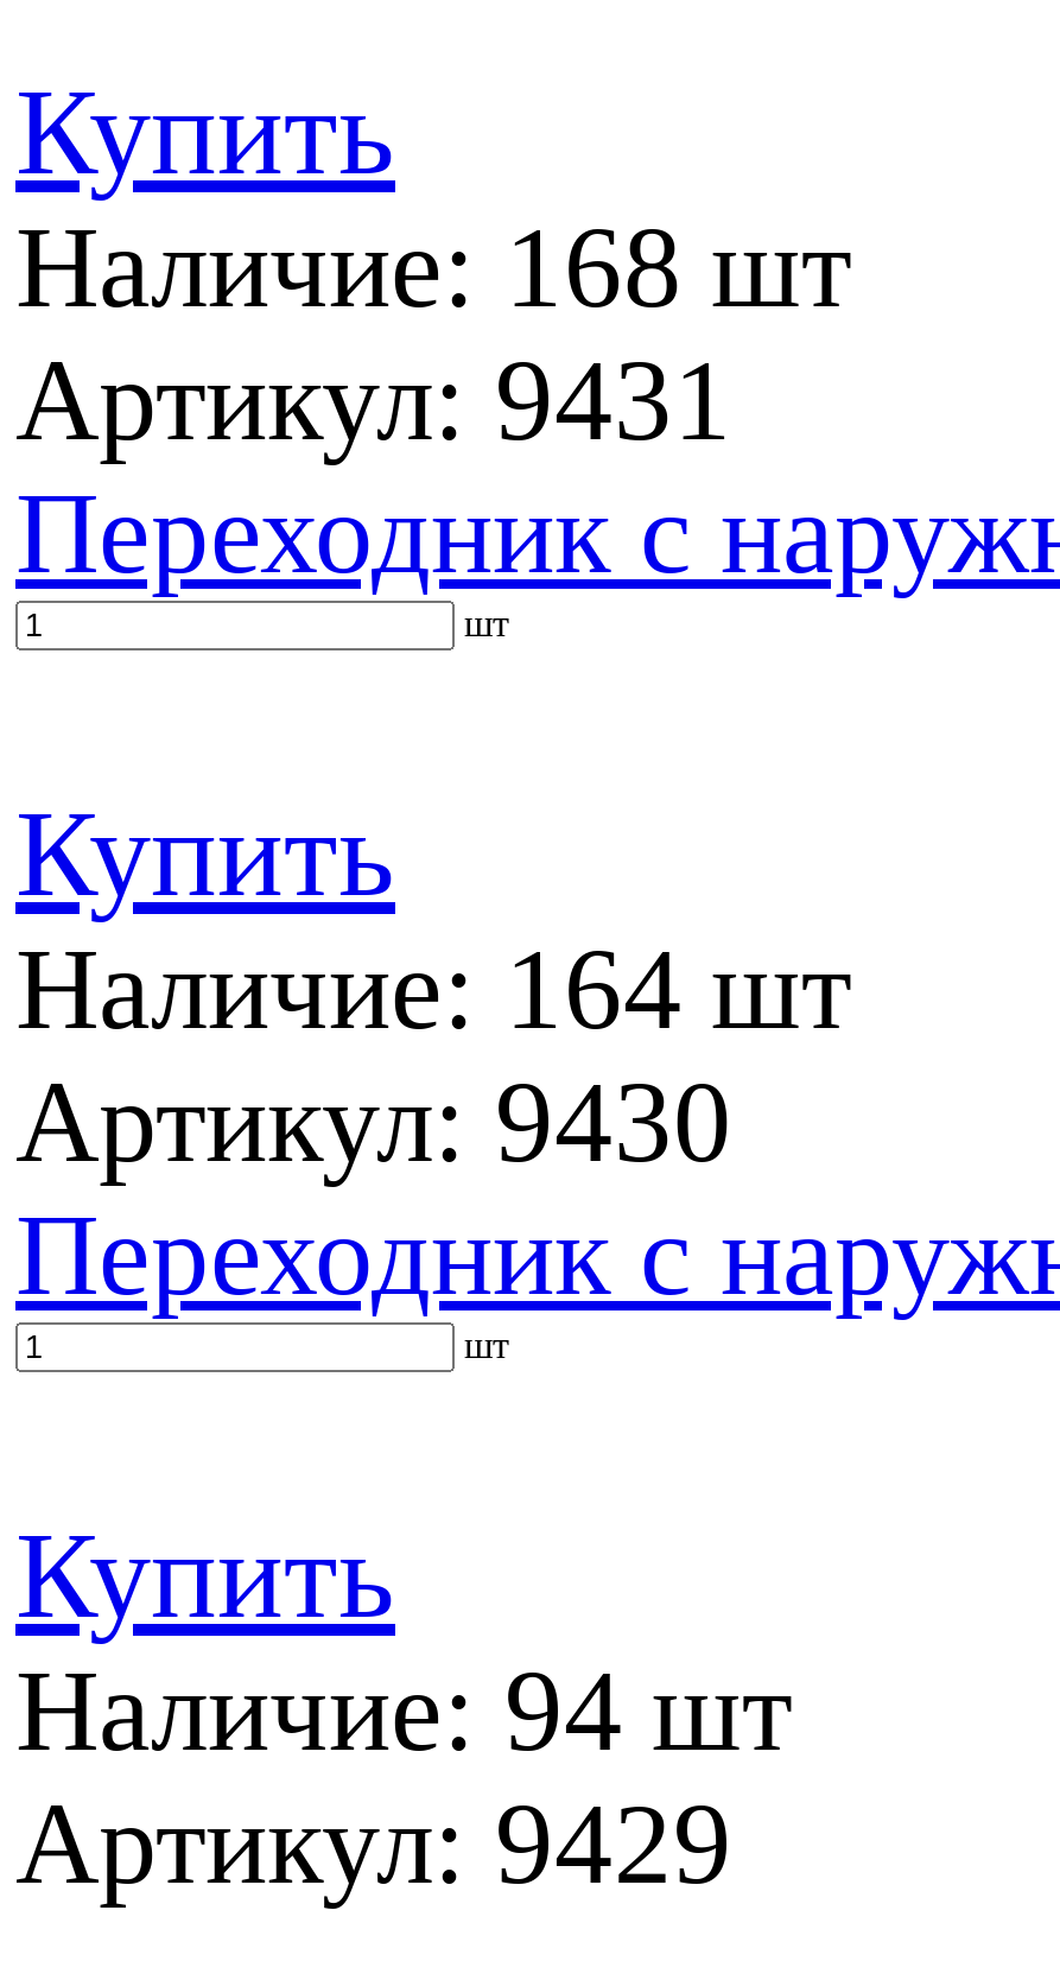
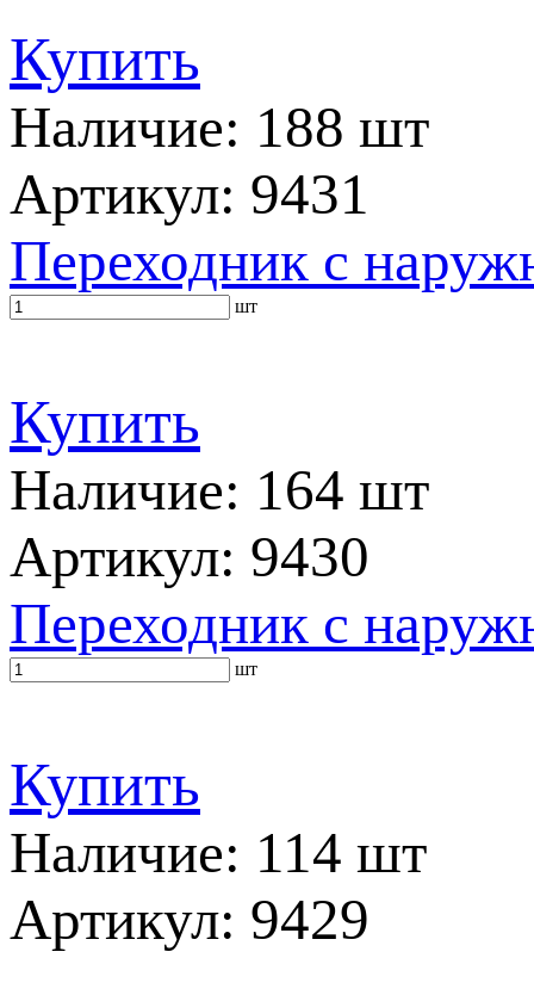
[15,204,851,332] Наличие: 168 шт -> [10,95,429,160] Наличие: 188 шт
[15,1647,792,1776] Наличие: 94 шт -> [10,821,427,885] Наличие: 114 шт

